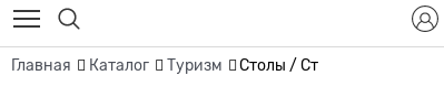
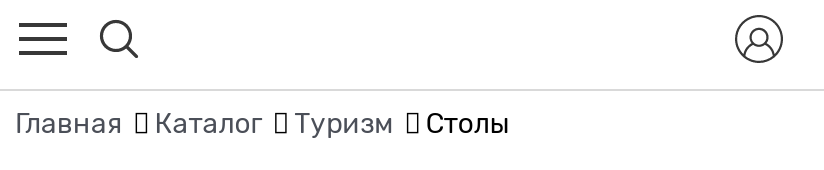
[240,57,319,74] Столы / Ст -> [426,108,510,140] Столы

